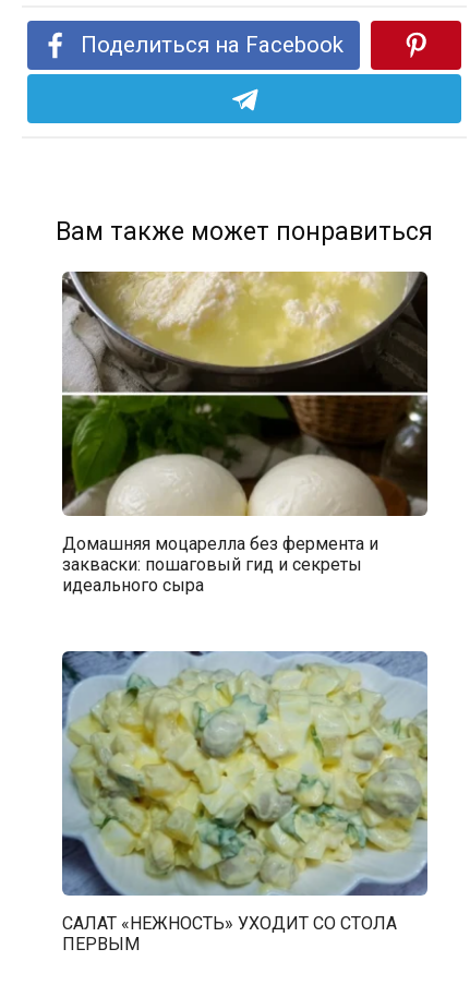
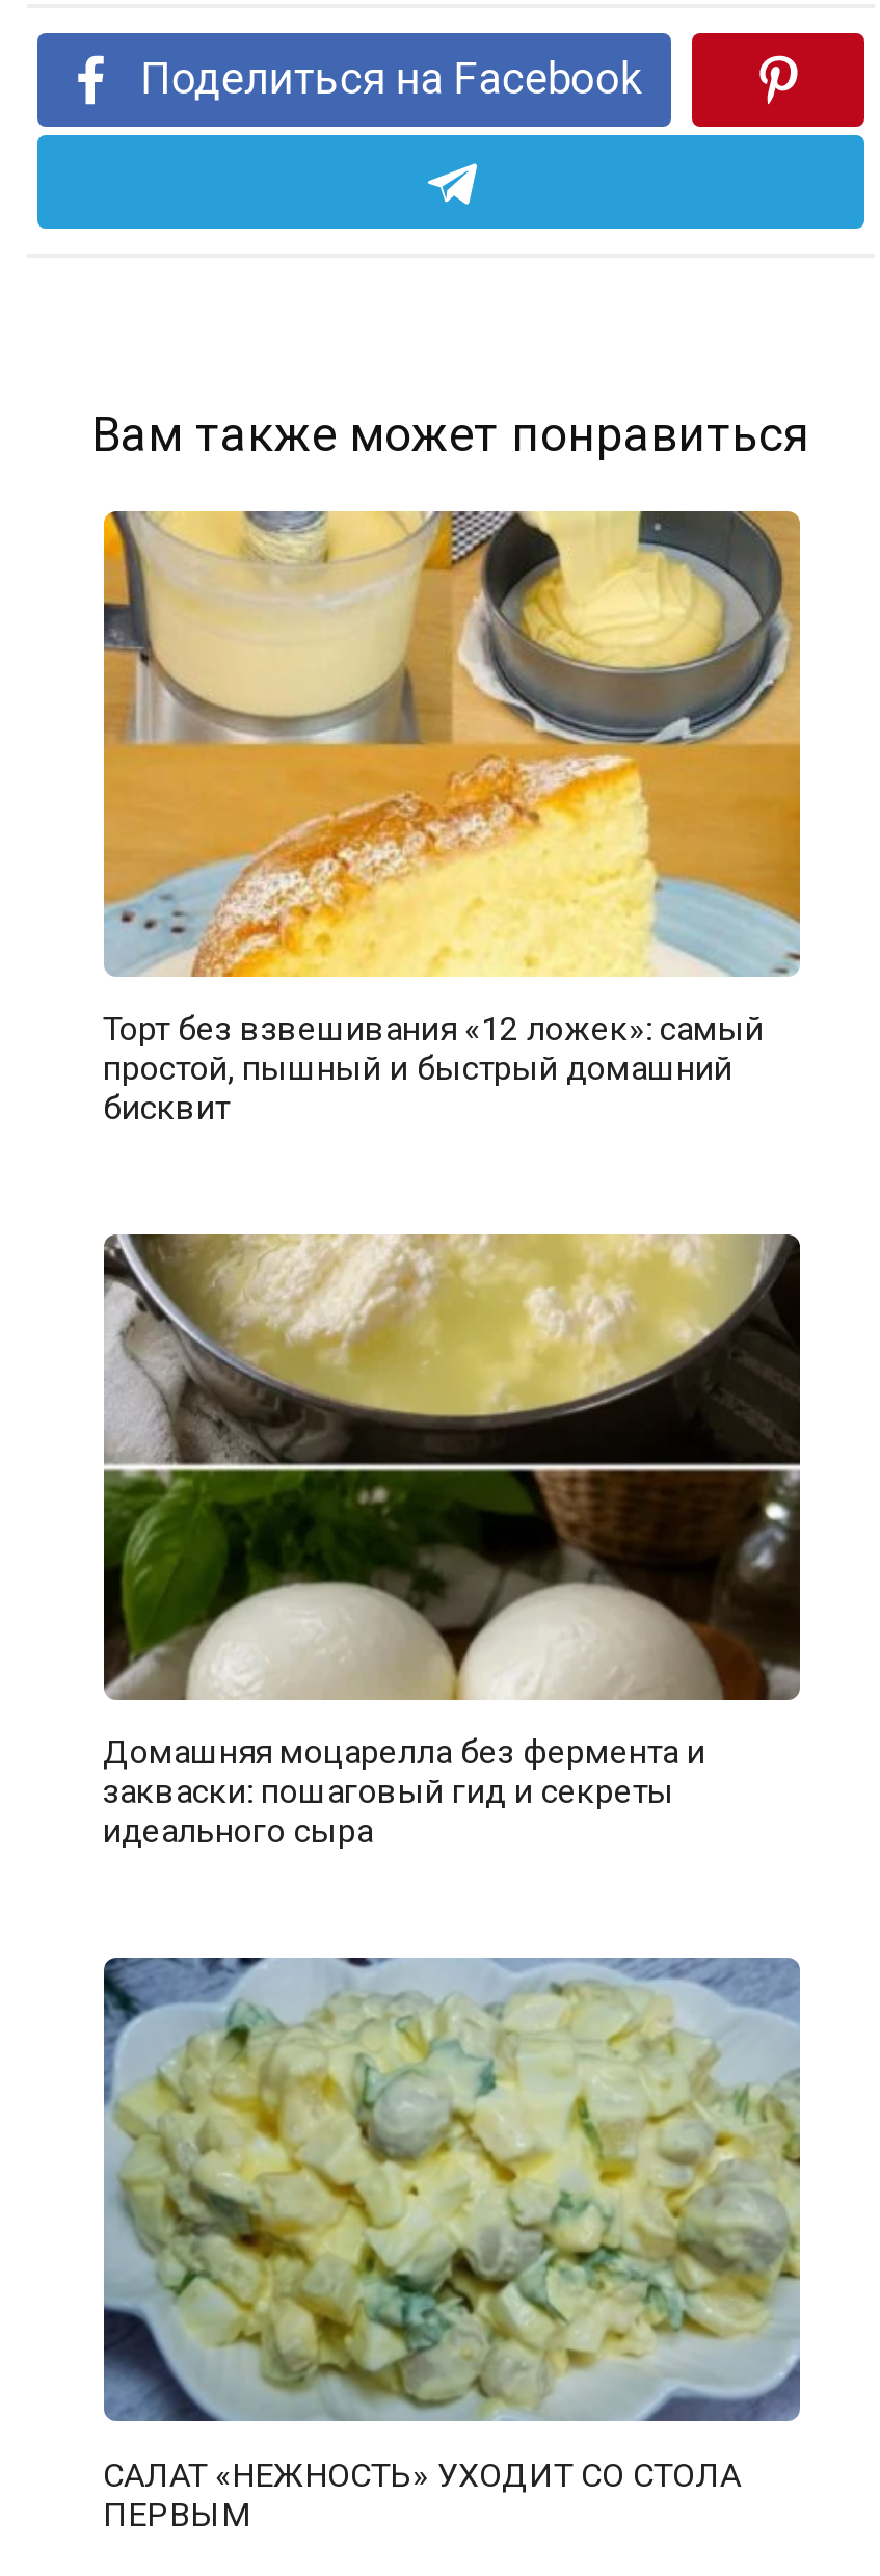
none -> [102,509,802,1128] [image] | Торт без взвешивания «12 ложек»: самый | простой, пышный и быстрый домашний | бисквит

